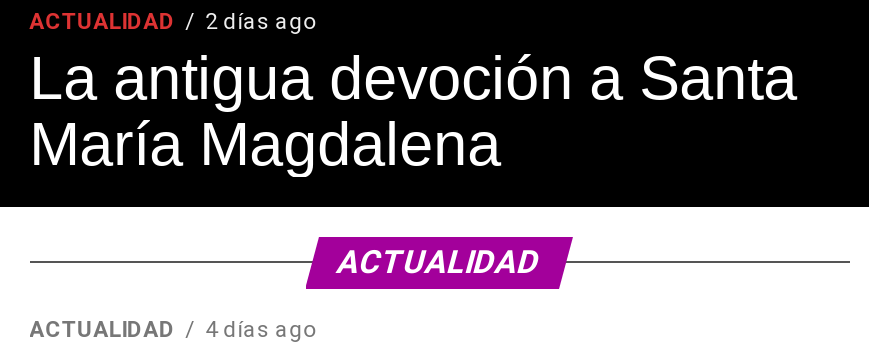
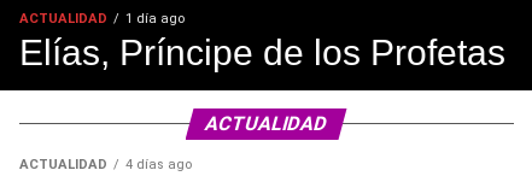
[29,9,797,177] 2 días ago | La antigua devoción a Santa | María Magdalena -> [19,11,505,72] 1 día ago | Elías, Príncipe de los Profetas

